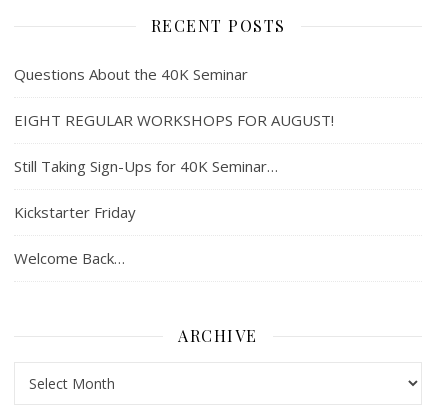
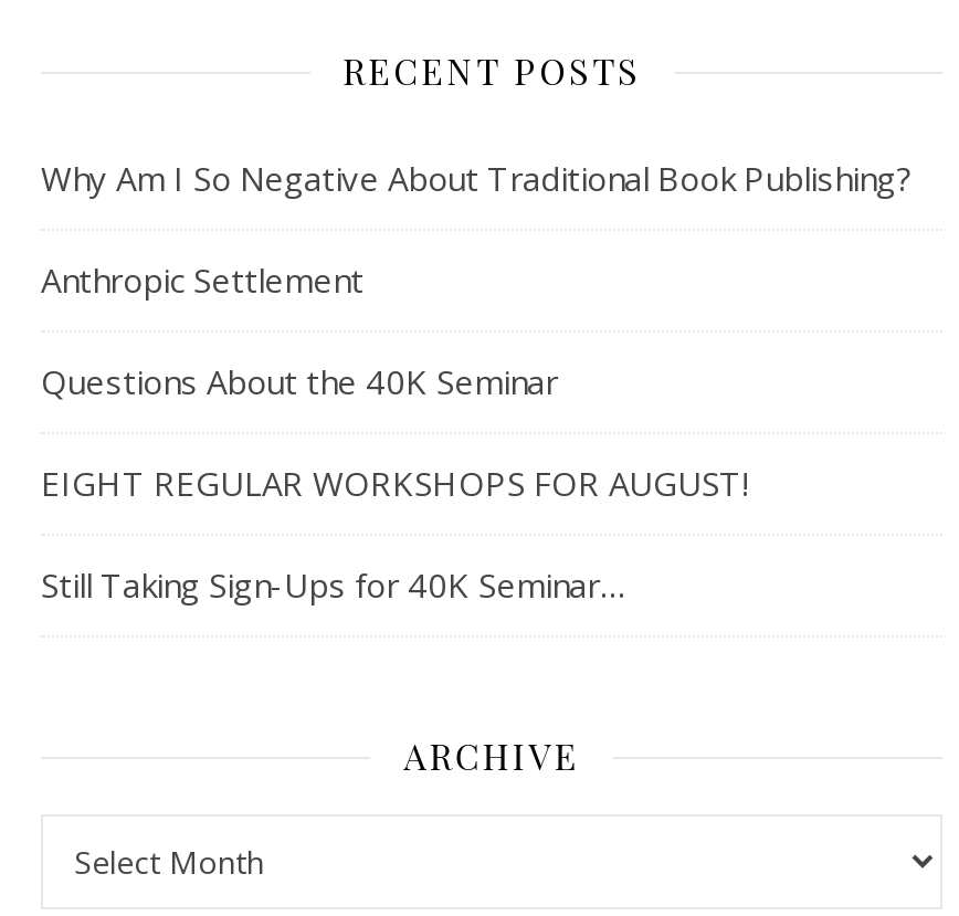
none -> [41,156,911,301] Why Am I So Negative About Traditional Book Publishing? | Anthropic Settlement
moved [14,64,334,176] -> [41,359,748,606]: Questions About the 40K Seminar | EIGHT REGULAR WORKSHOPS FOR AUGUST! | Still Taking Sign-Ups for 40K Seminar…
[14,202,136,268] Kickstarter Friday | Welcome Back… -> none

